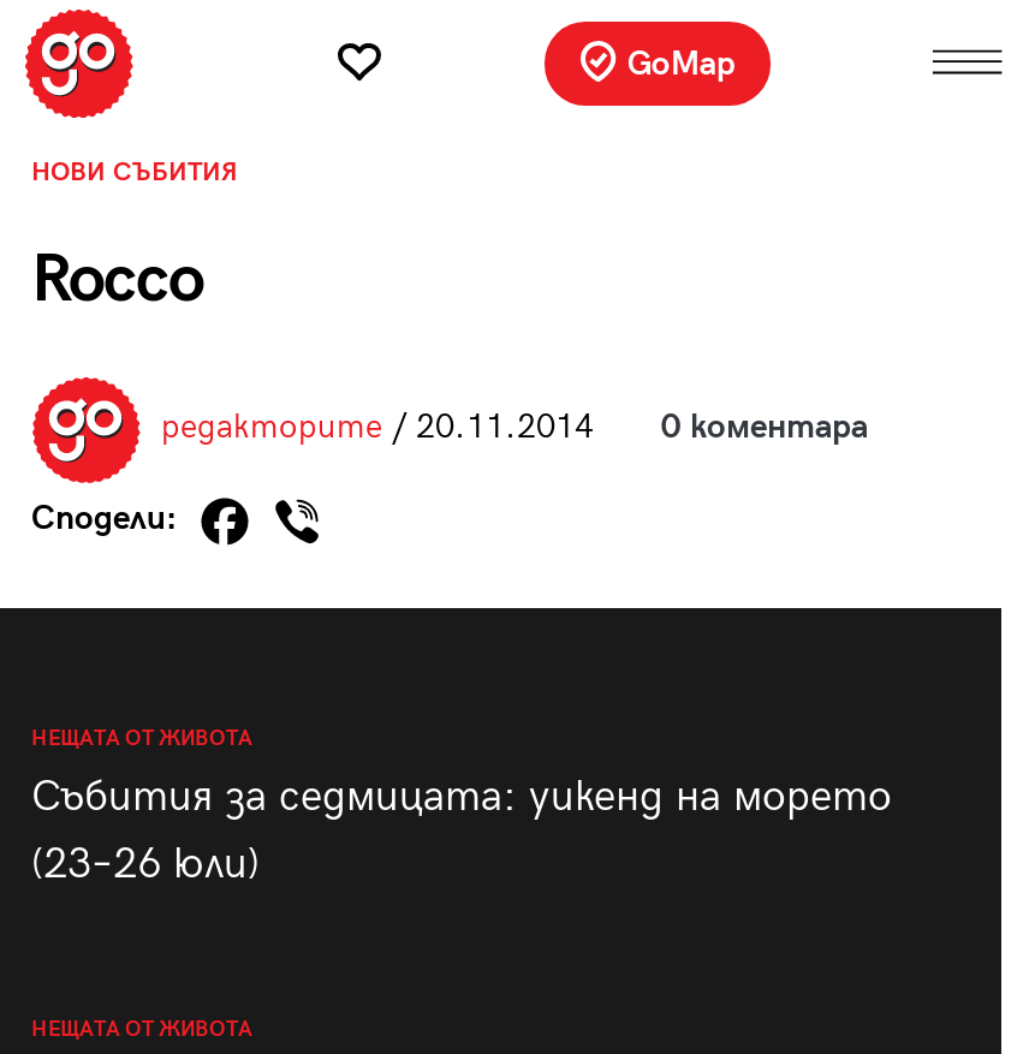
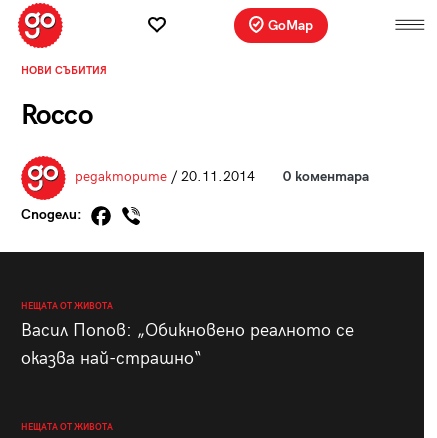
[31,772,892,890] Събития за седмицата: уикенд на морето | (23–26 юли) -> [20,320,353,369] Васил Попов: „Обикновено реалното се | оказва най-страшно“

